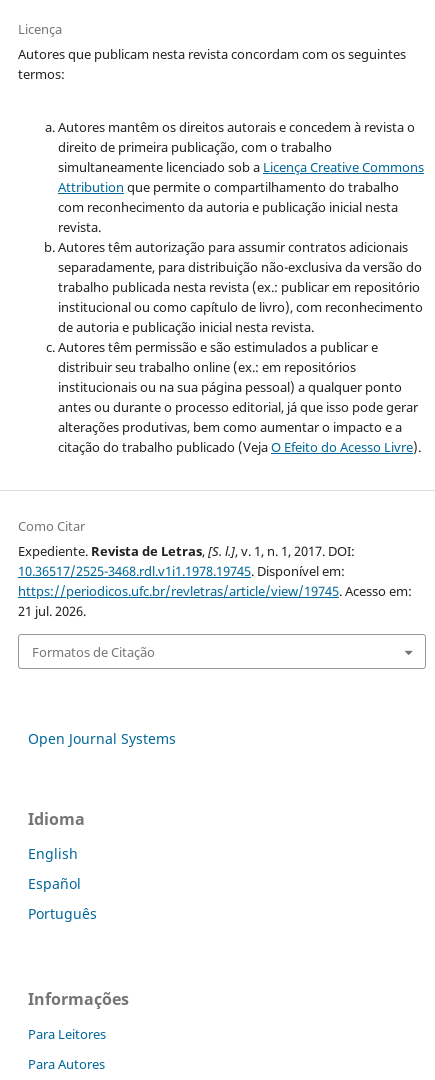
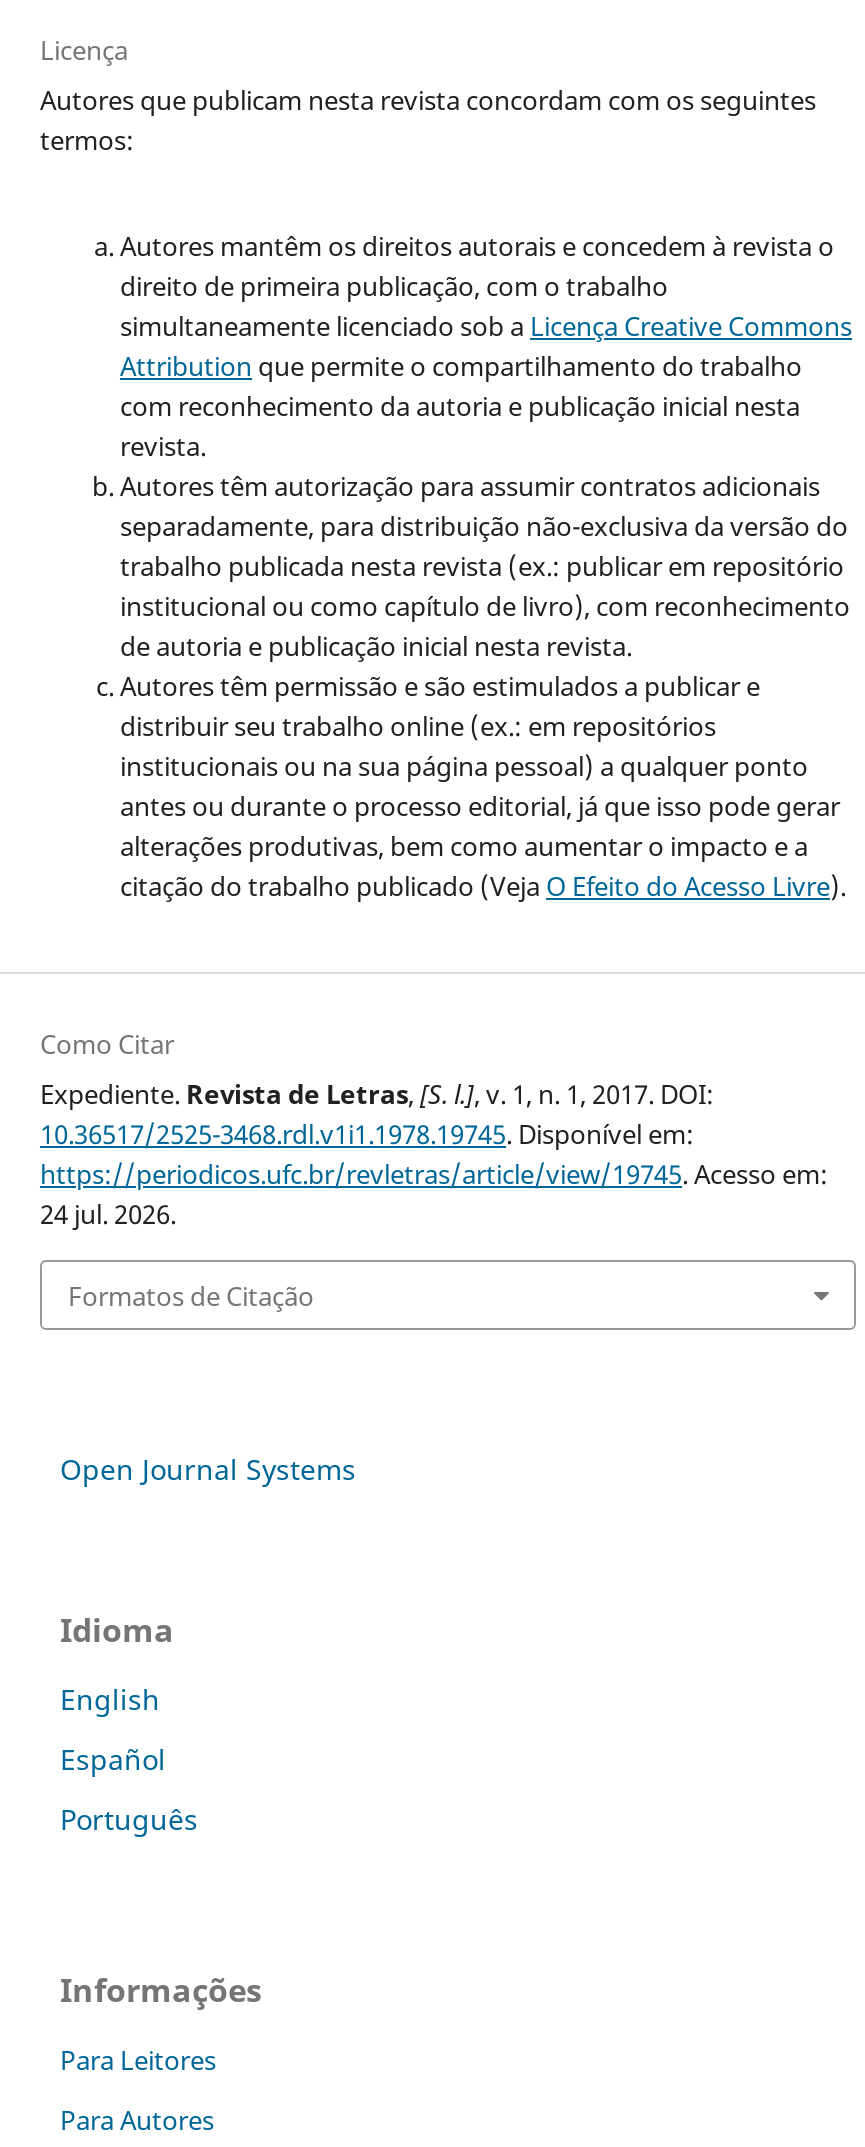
[18,602,86,620] 21 jul. 2026. -> [40,1197,176,1233] 24 jul. 2026.

